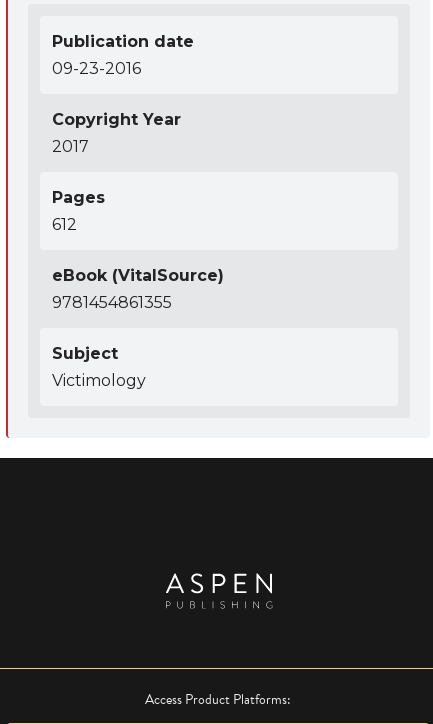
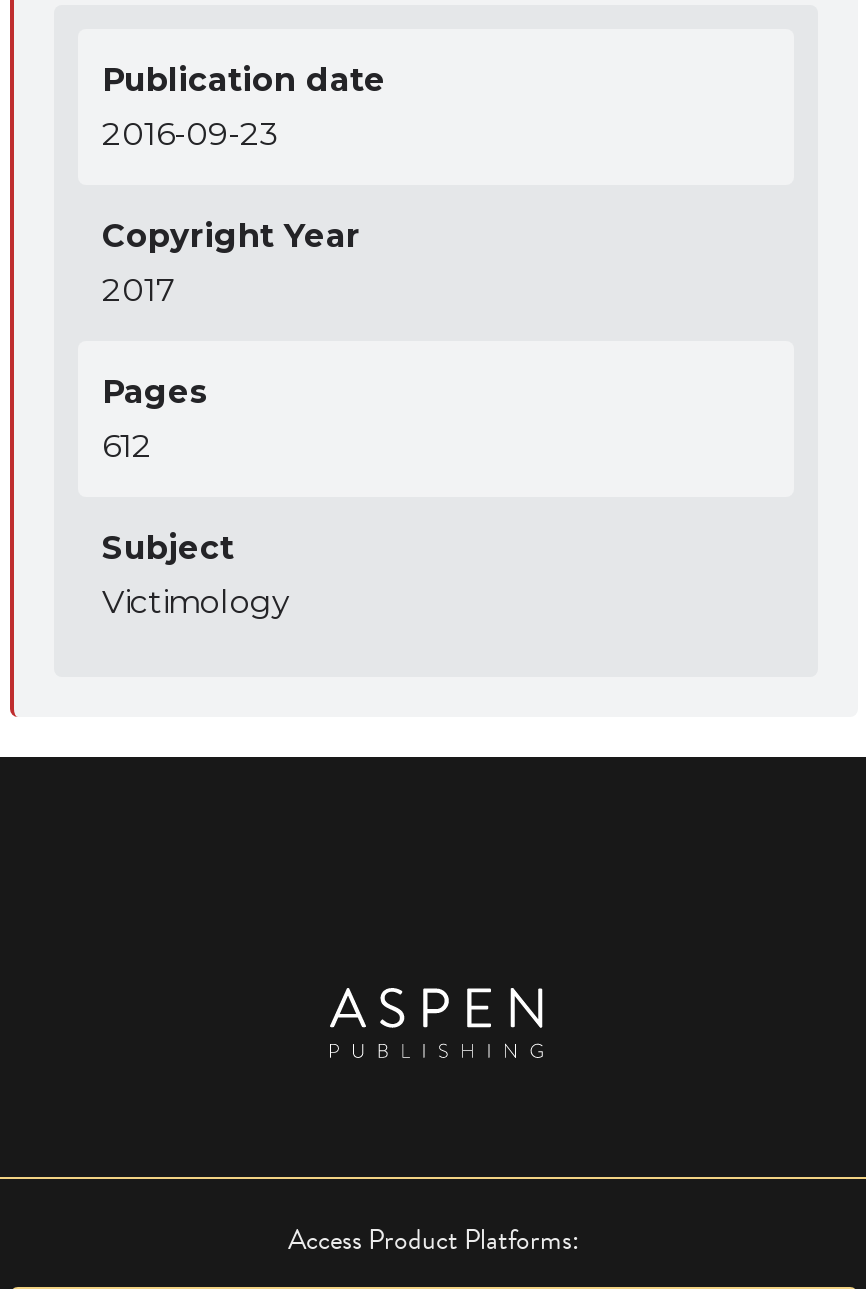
[52,59,141,78] 09-23-2016 -> [102,115,280,153] 2016-09-23
[52,266,224,312] eBook (VitalSource) | 9781454861355 -> none

